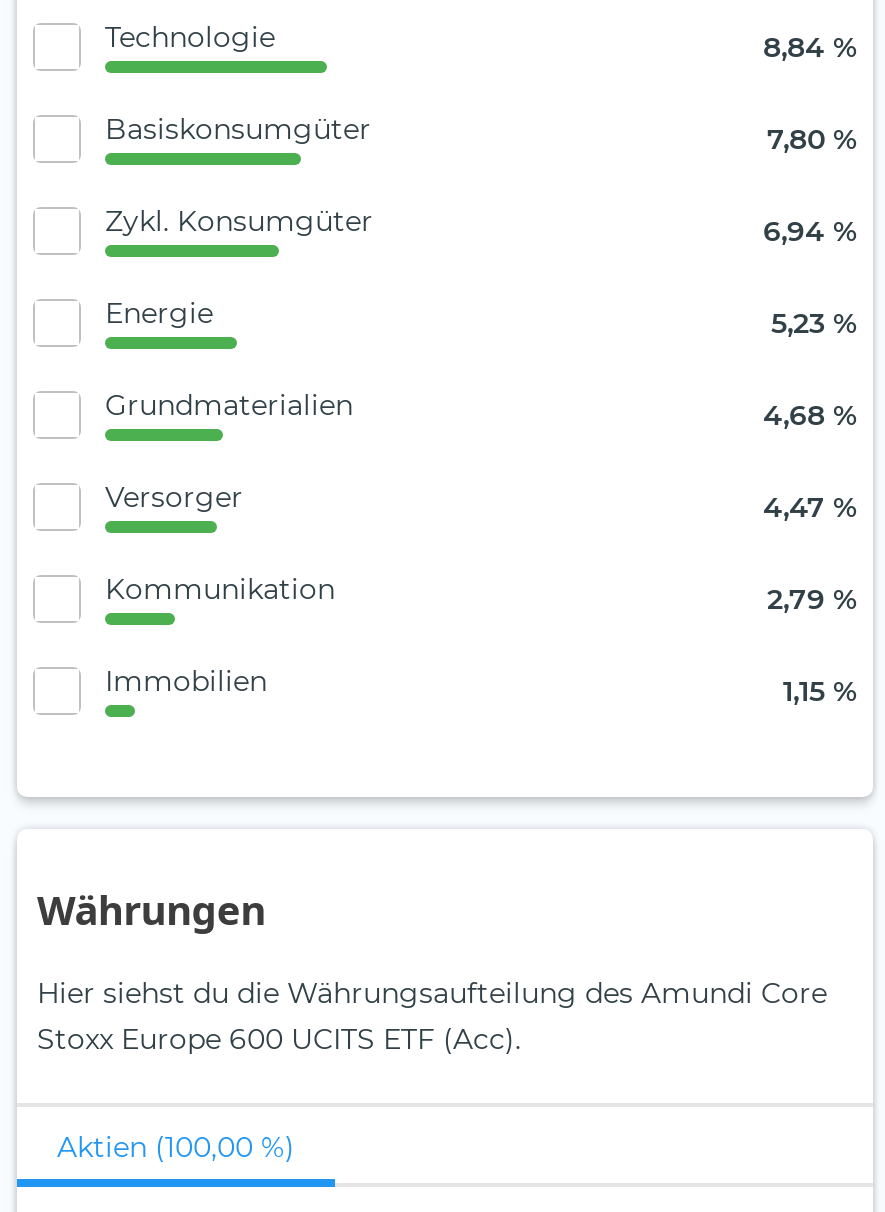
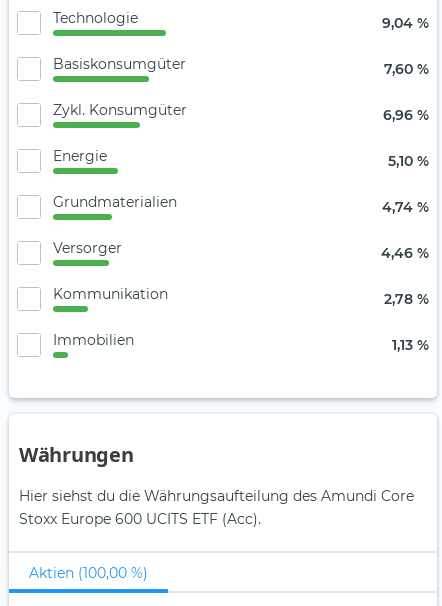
[763,28,857,64] 8,84 % -> [382,14,429,32] 9,04 %
[767,120,857,156] 7,80 % -> [384,60,429,78] 7,60 %
[763,212,857,248] 6,94 % -> [383,106,429,124] 6,96 %
[771,304,857,340] 5,23 % -> [388,152,429,170] 5,10 %
[763,396,857,432] 4,68 % -> [382,198,429,216] 4,74 %
[763,488,857,524] 4,47 % -> [381,244,429,262] 4,46 %
[767,580,857,616] 2,79 % -> [384,290,429,308] 2,78 %
[783,672,857,708] 1,15 % -> [392,336,429,354] 1,13 %

